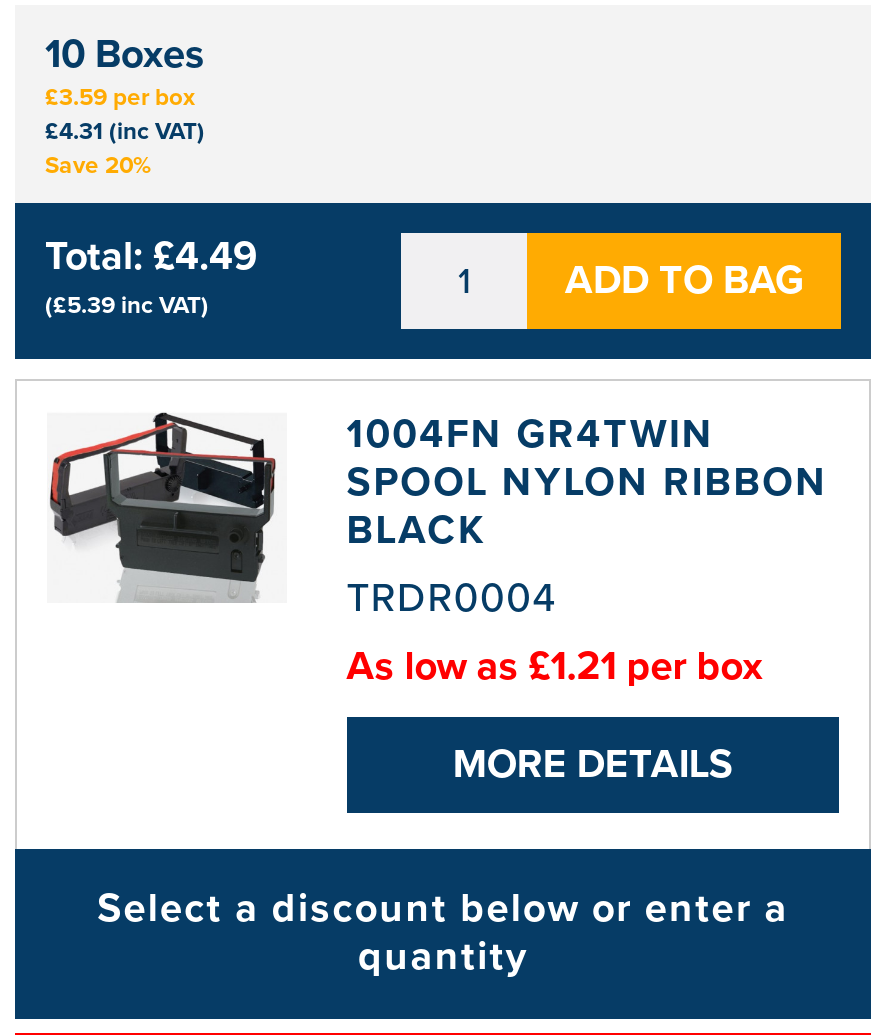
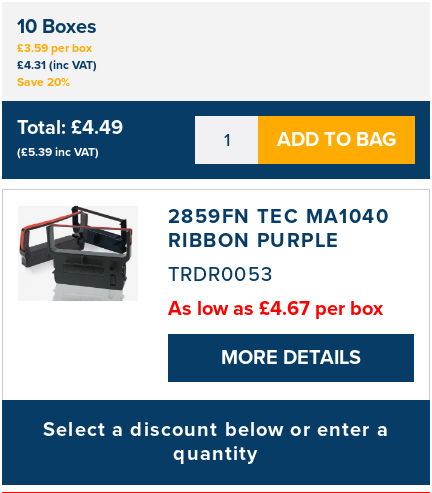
[347,411,828,691] 1004FN GR4TWIN | SPOOL NYLON RIBBON | BLACK | TRDR0004 | As low as £1.21 per box -> [168,205,389,321] 2859FN TEC MA1040 | RIBBON PURPLE | TRDR0053 | As low as £4.67 per box

